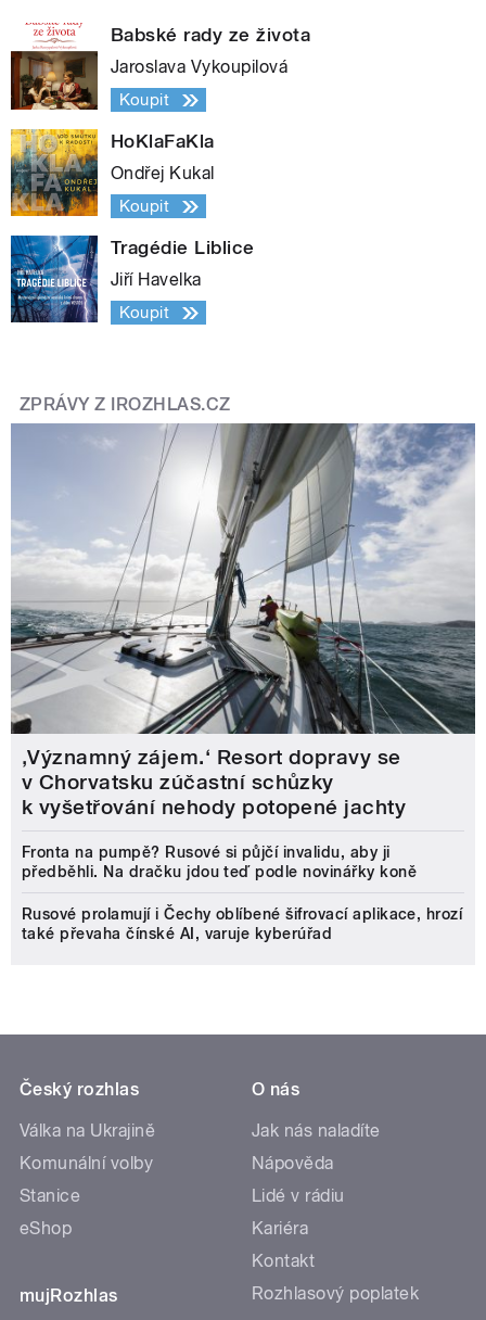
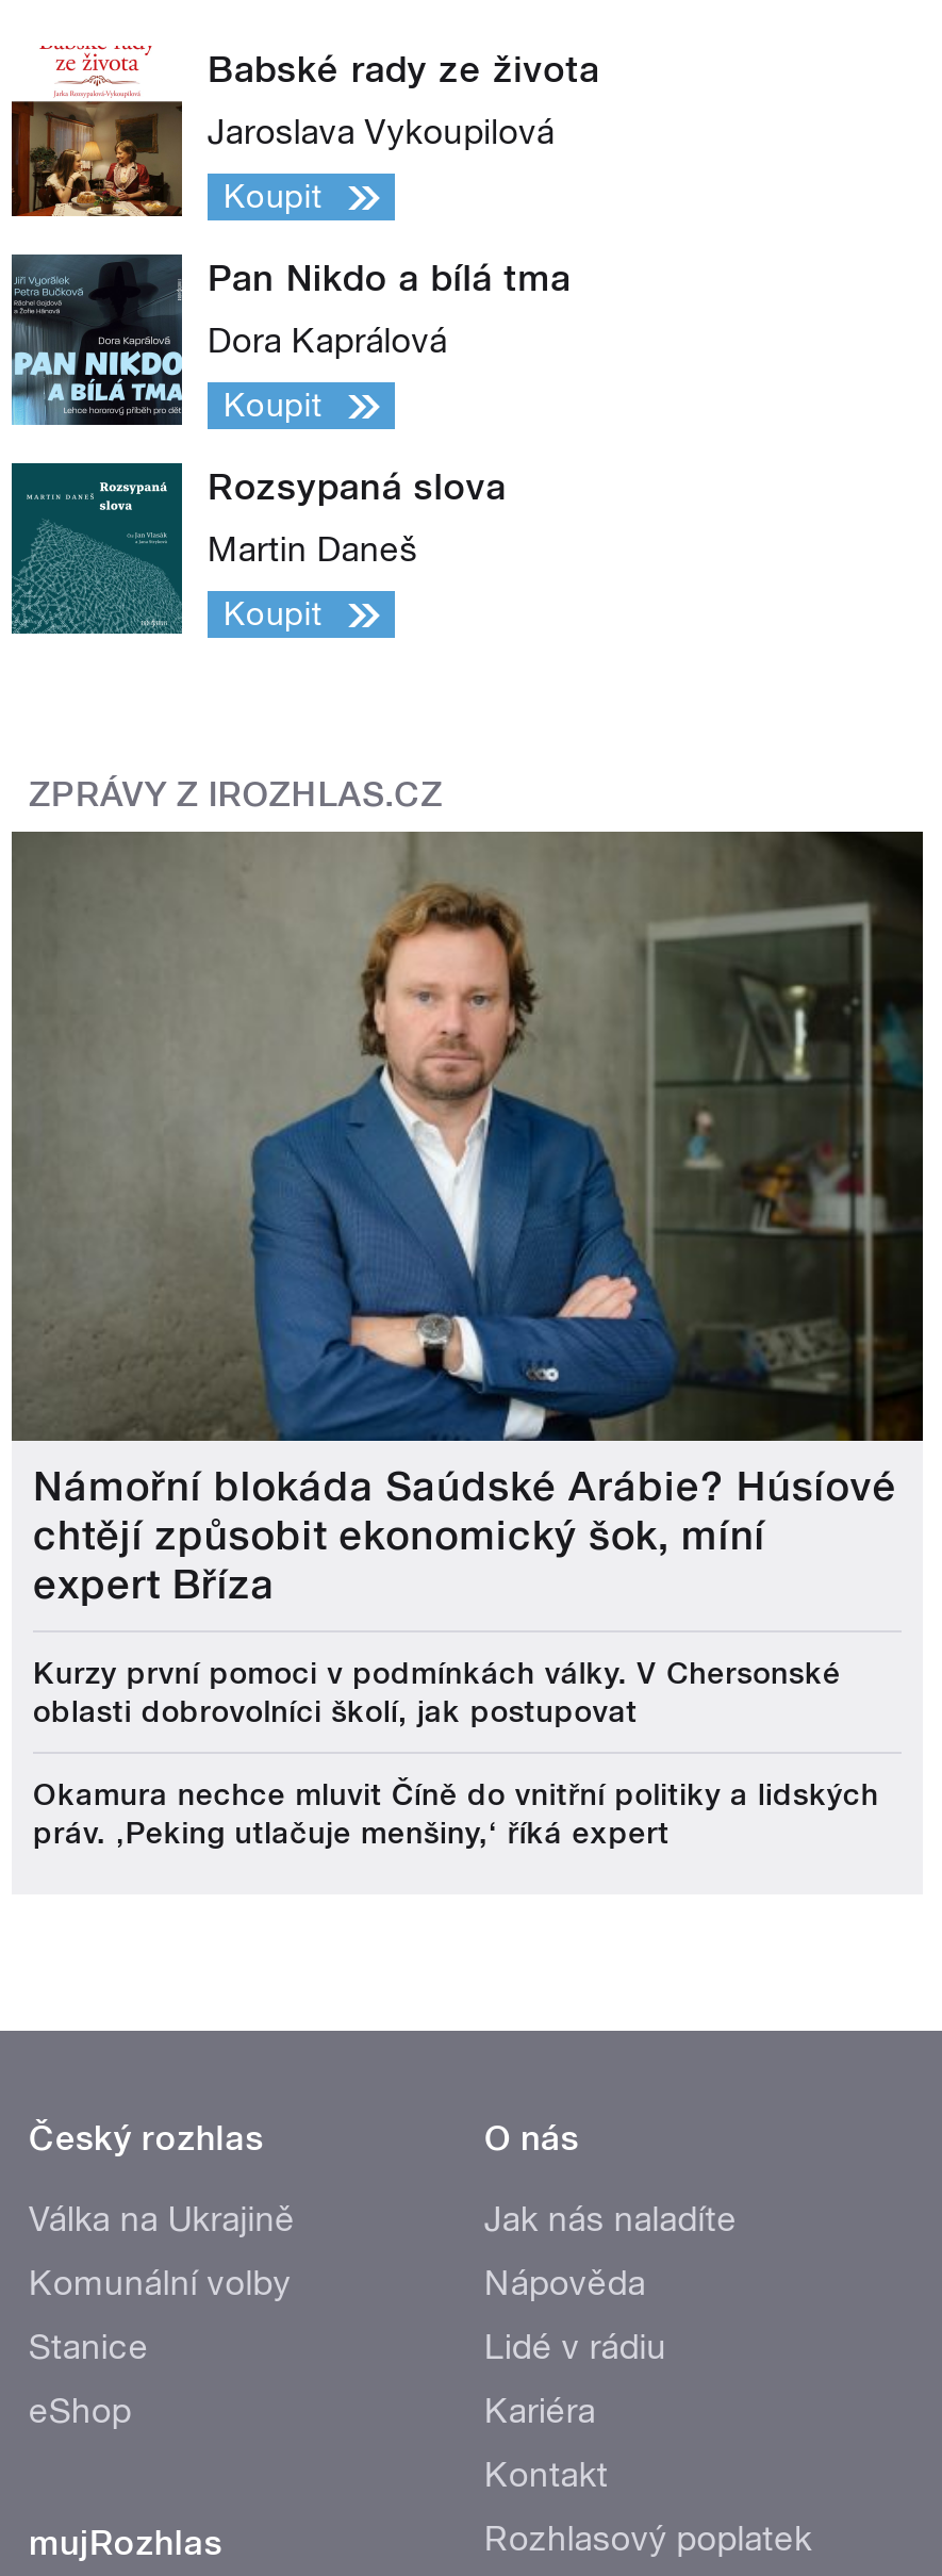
[10,128,215,217] [image] | HoKlaFaKla -> [10,252,571,427] [image] | Pan Nikdo a bílá tma
[111,163,215,184] Ondřej Kukal -> [208,321,447,362] Dora Kaprálová
[11,234,255,322] [image] | Tragédie Liblice -> [12,461,506,634] [image] | Rozsypaná slova
[111,270,202,290] Jiří Havelka -> [208,530,418,571] Martin Daneš
[11,422,476,819] [image] | ‚Významný zájem.‘ Resort dopravy se | v Chorvatsku zúčastní schůzky | k vyšetřování nehody potopené jachty -> [12,830,925,1609] [image] | Námořní blokáda Saúdské Arábie? Húsíové | chtějí způsobit ekonomický šok, míní | expert Bříza
[22,843,417,880] Fronta na pumpě? Rusové si půjčí invalidu, aby ji | předběhli. Na dračku jdou teď podle novinářky koně -> [33,1655,841,1728] Kurzy první pomoci v podmínkách války. V Chersonské | oblasti dobrovolníci školí, jak postupovat
[22,905,462,942] Rusové prolamují i Čechy oblíbené šifrovací aplikace, hrozí | také převaha čínské AI, varuje kyberúřad -> [33,1777,879,1849] Okamura nechce mluvit Číně do vnitřní politiky a lidských | práv. ‚Peking utlačuje menšiny,‘ říká expert

